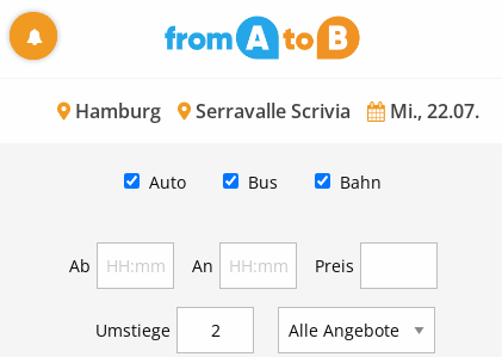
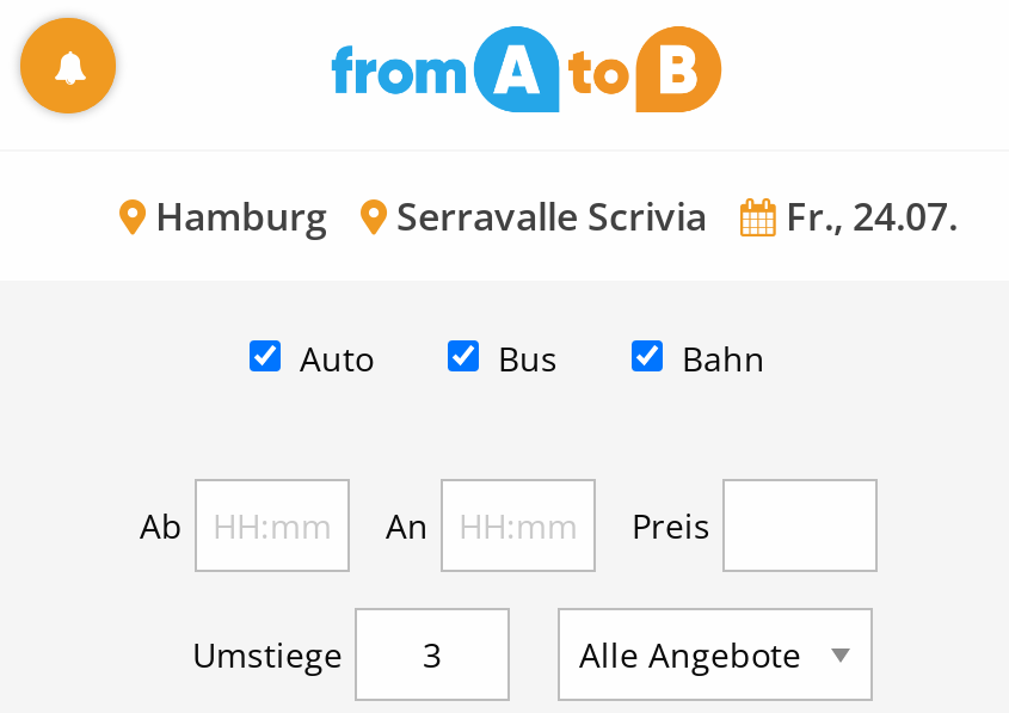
[70,97,479,124] Hamburg Serravalle Scrivia Mi., 22.07. -> [146,189,958,241] Hamburg Serravalle Scrivia Fr., 24.07.

